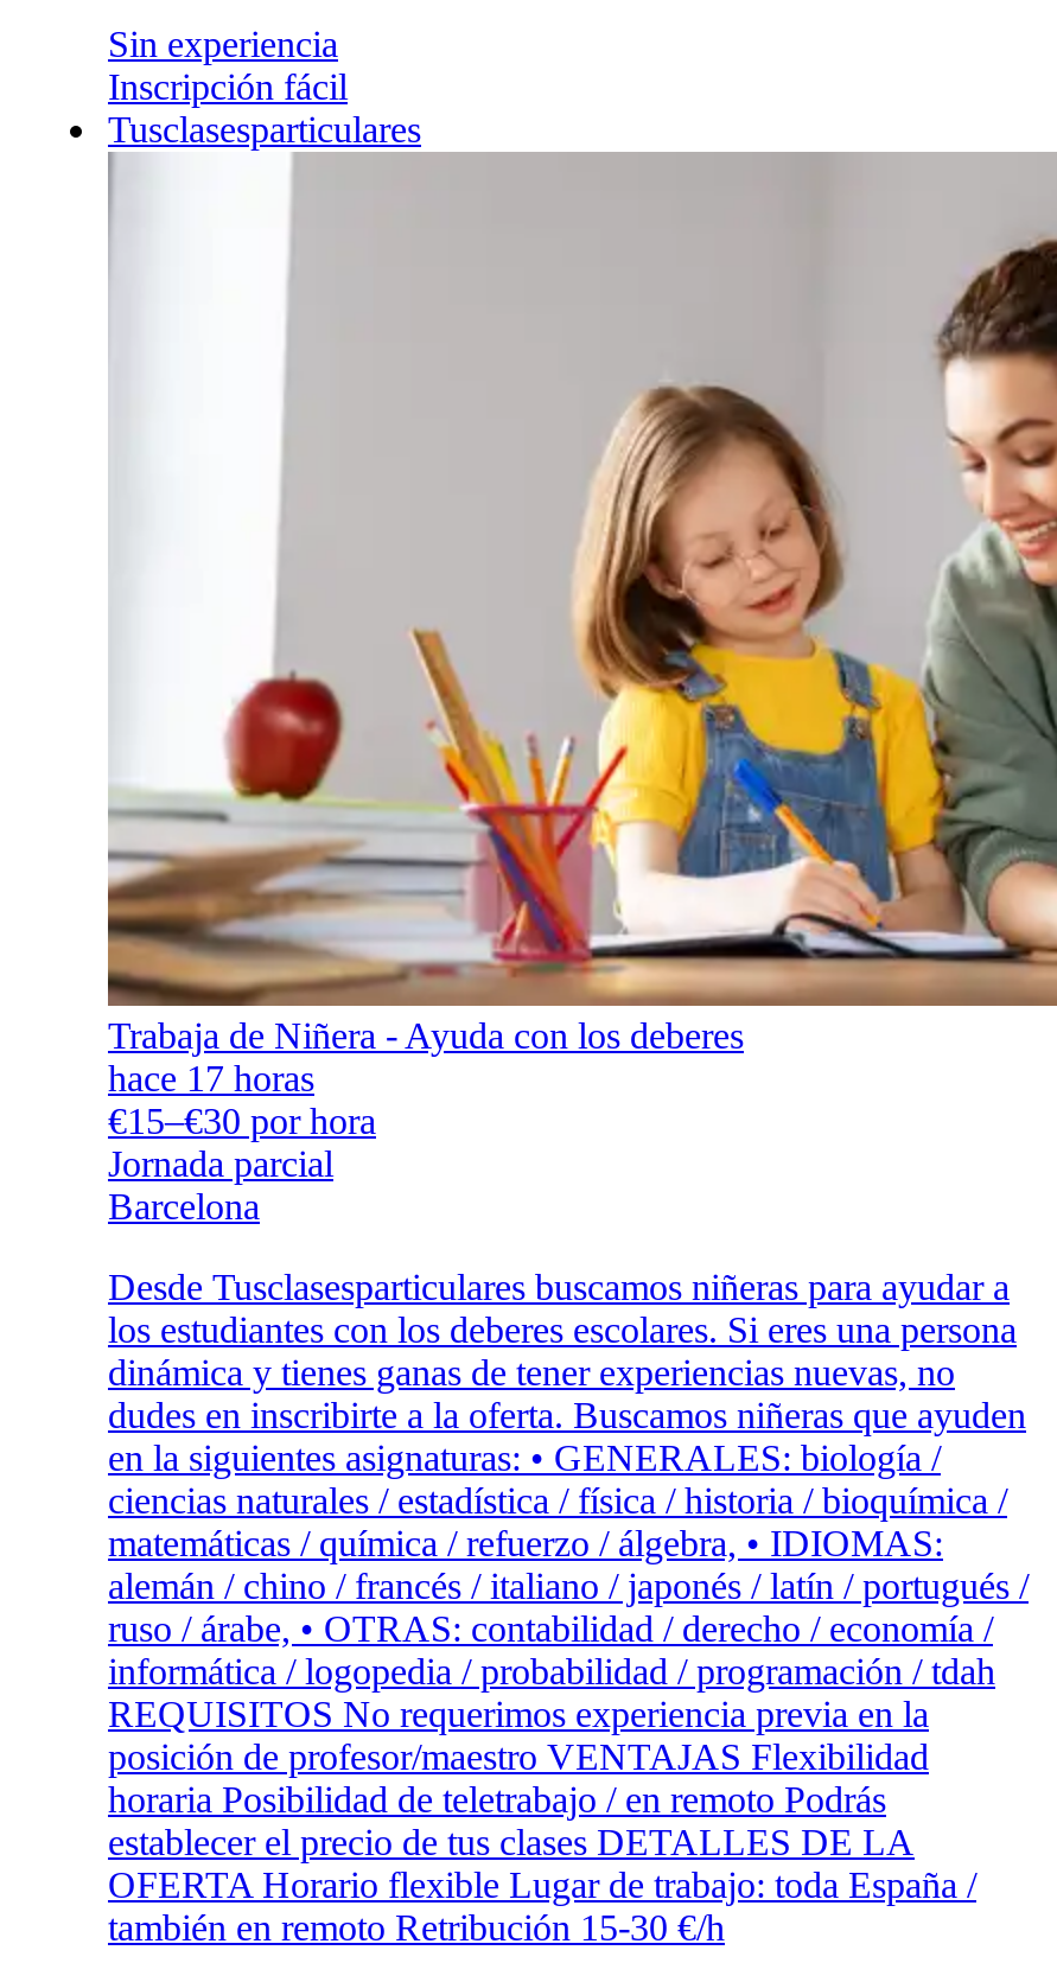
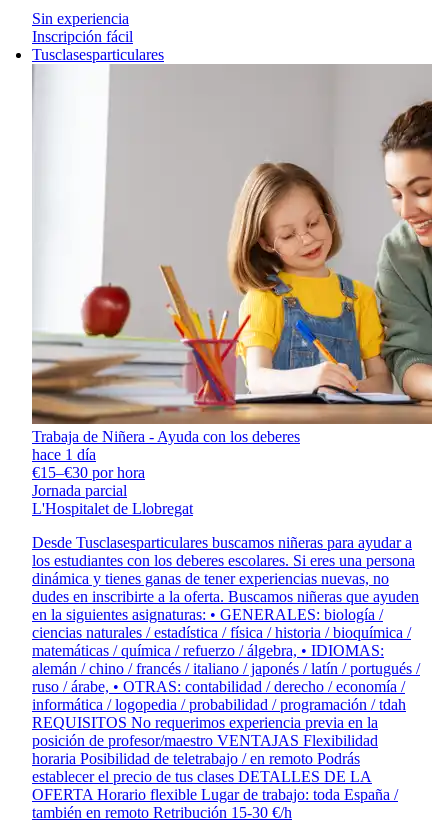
[108,1058,314,1098] hace 17 horas -> [32,446,96,463] hace 1 día
[108,1186,260,1226] Barcelona -> [32,500,193,517] L'Hospitalet de Llobregat

